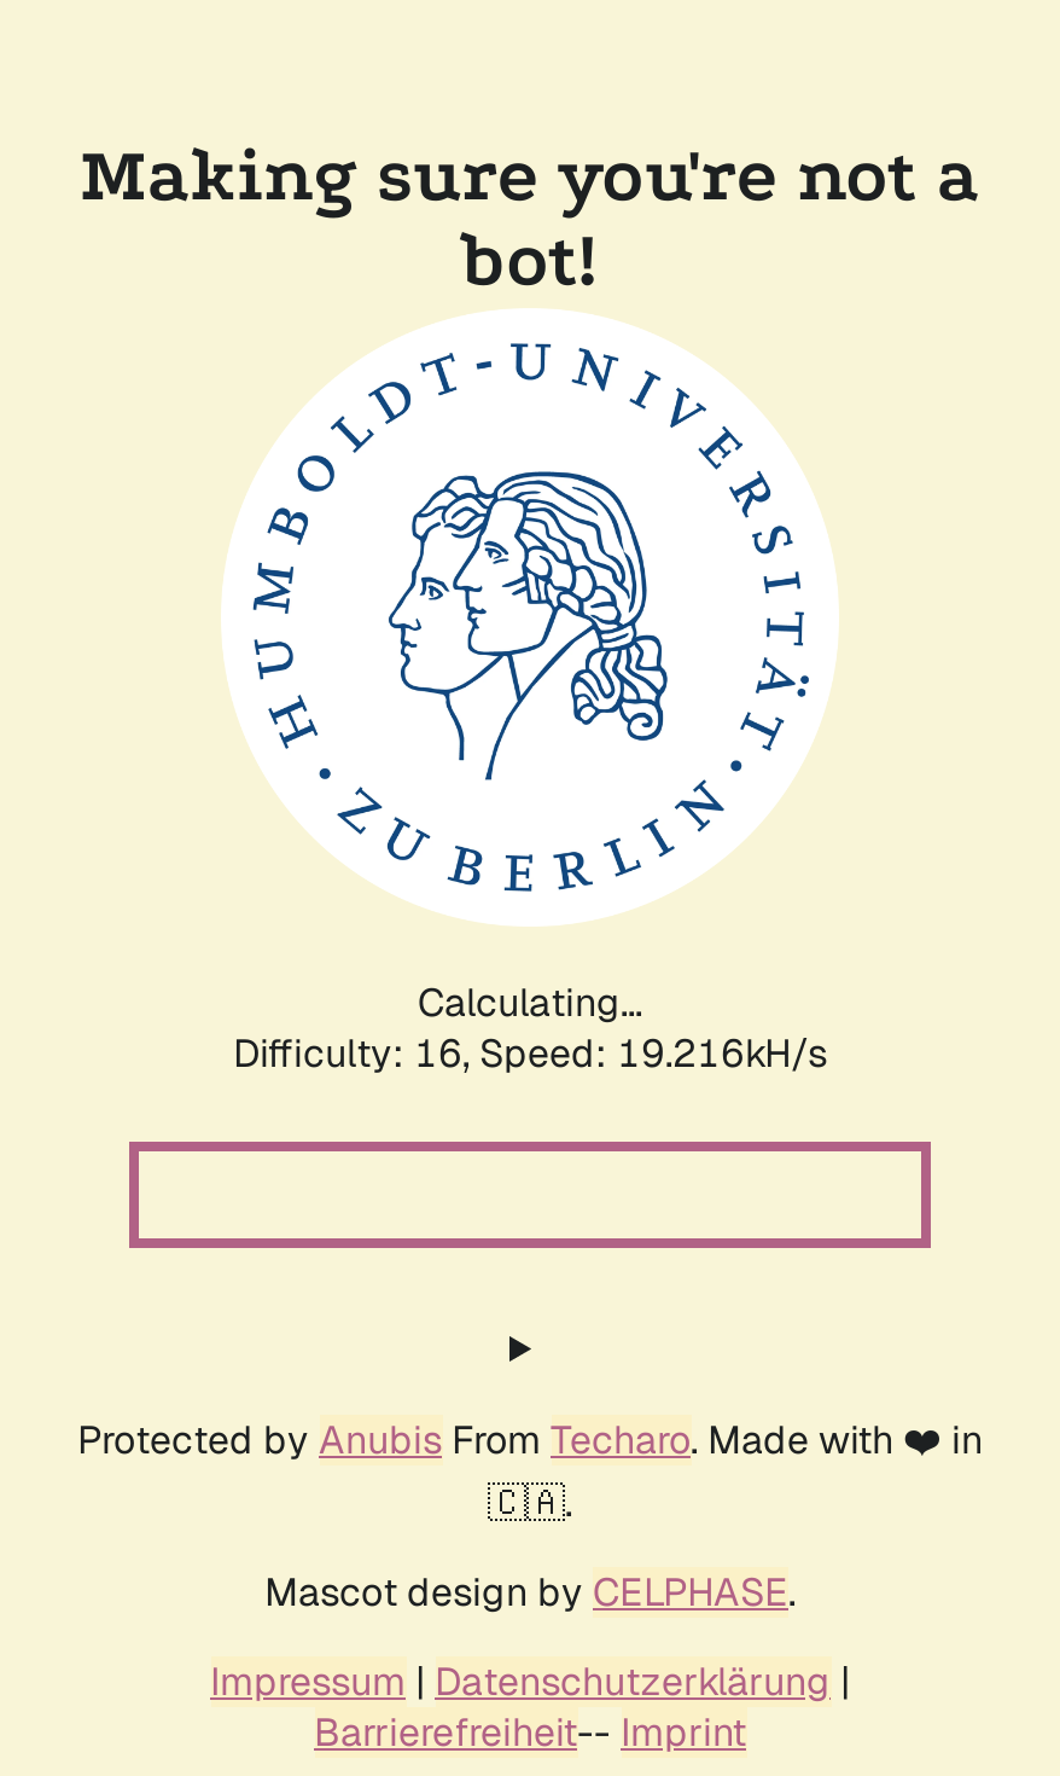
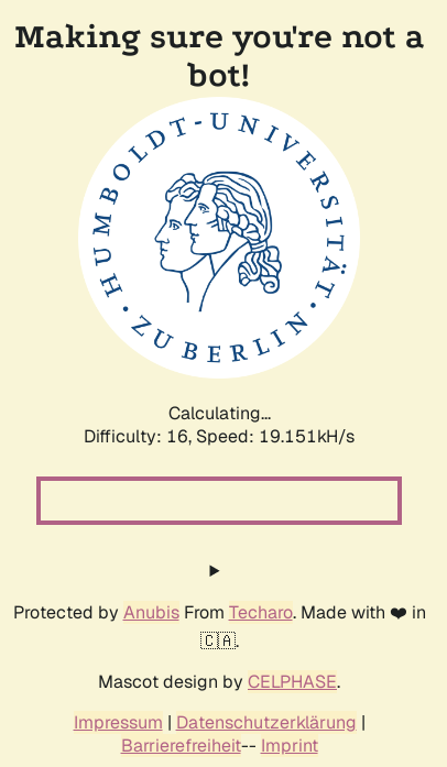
[233,1028,827,1079] Difficulty: 16, Speed: 19.216kH/s -> [84,425,355,448] Difficulty: 16, Speed: 19.151kH/s

